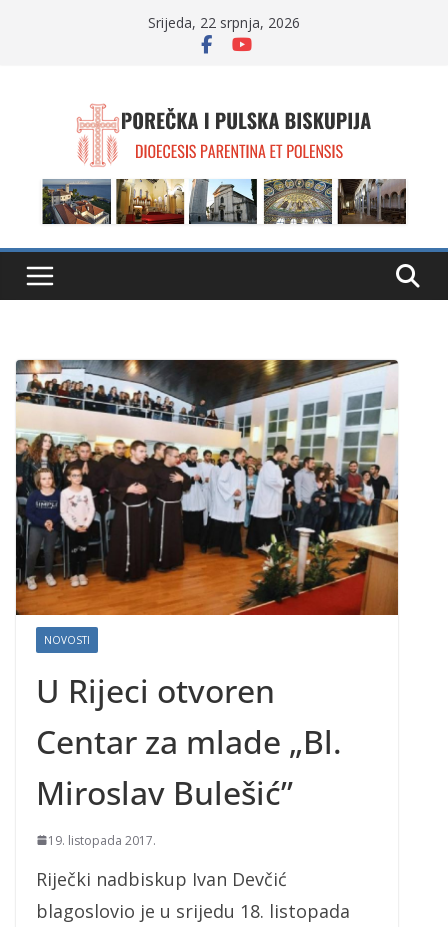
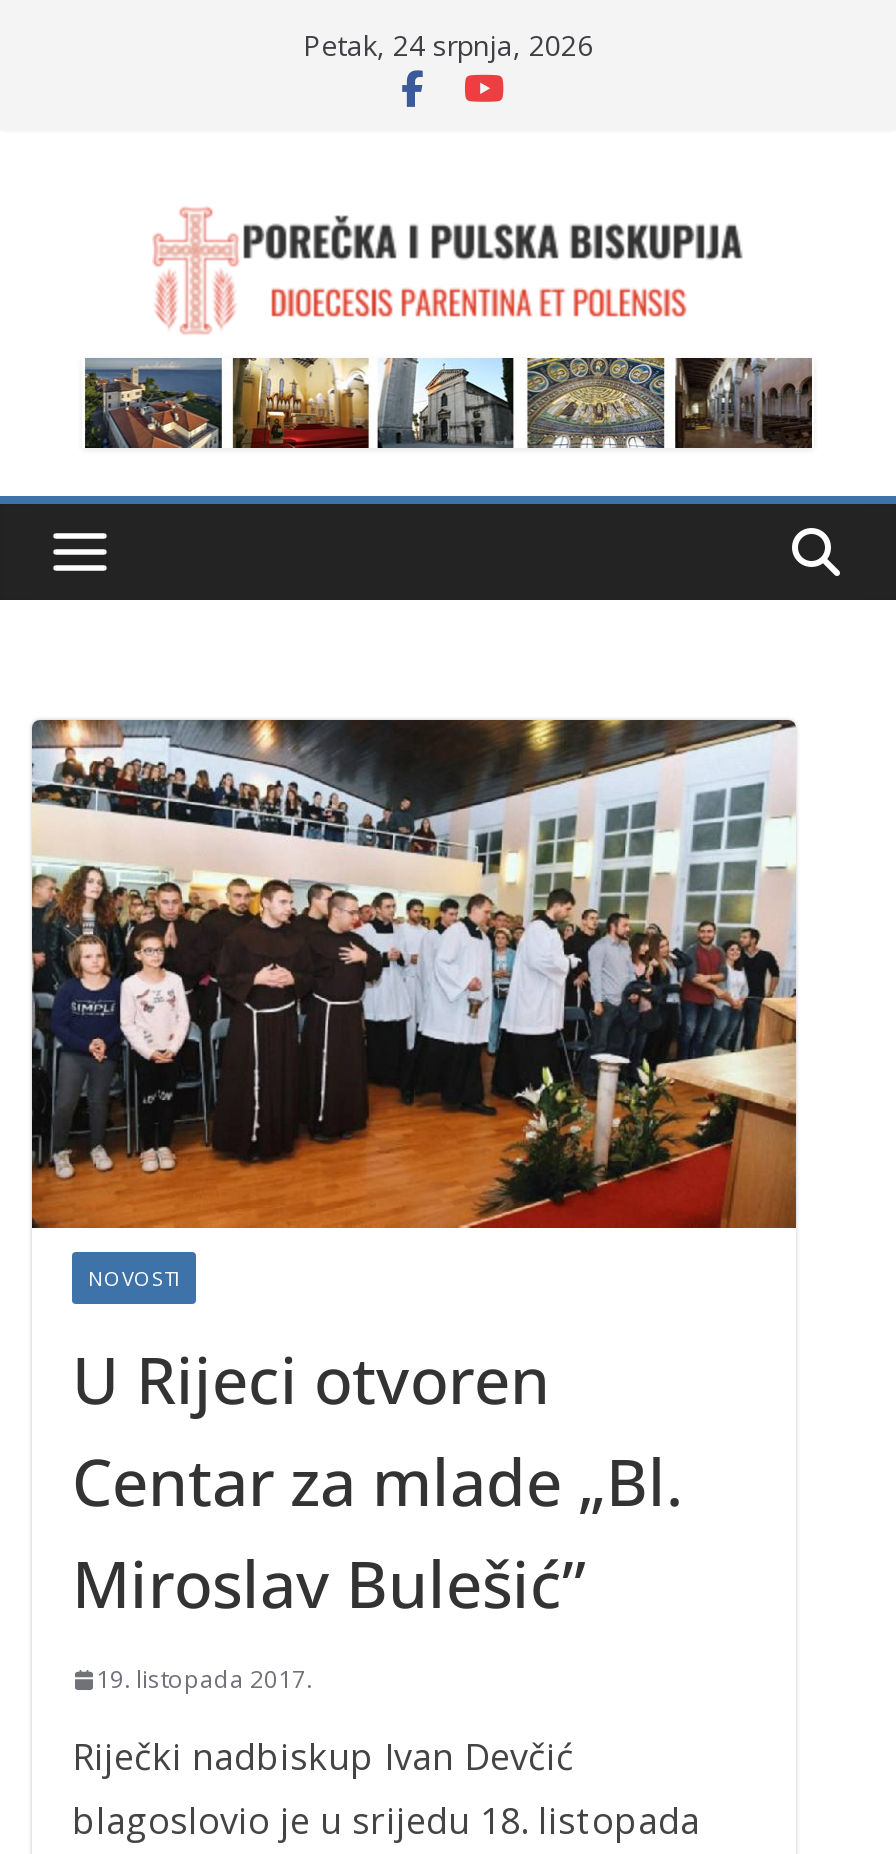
[148,13,300,32] Srijeda, 22 srpnja, 2026 -> [303,26,593,64] Petak, 24 srpnja, 2026

